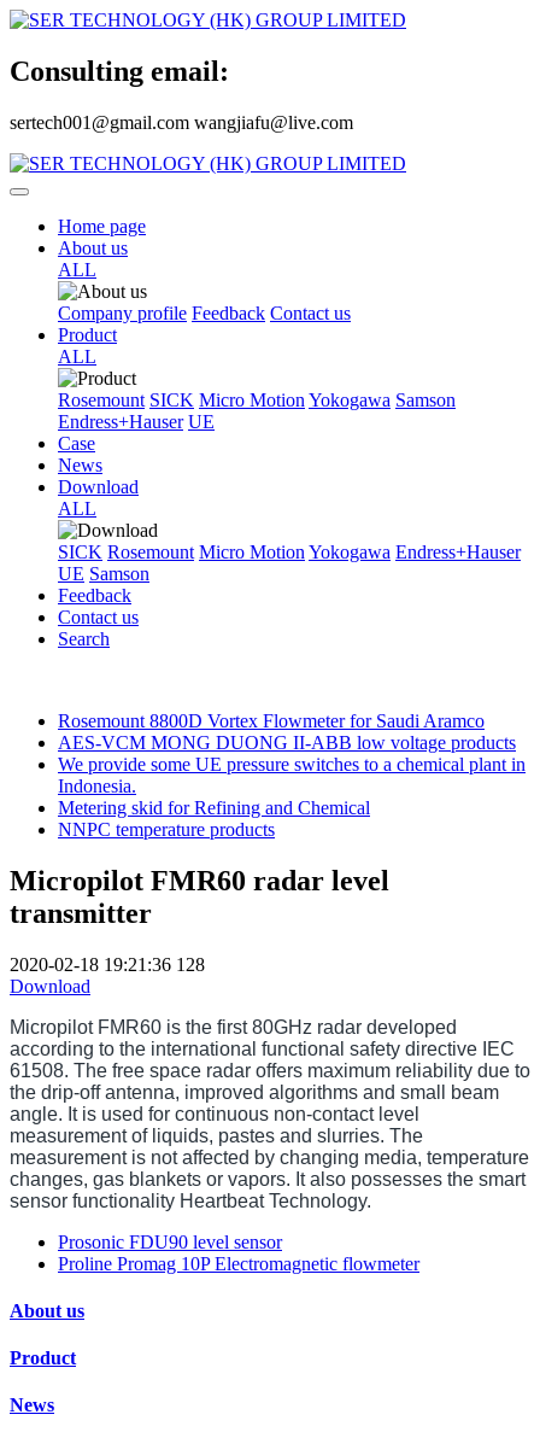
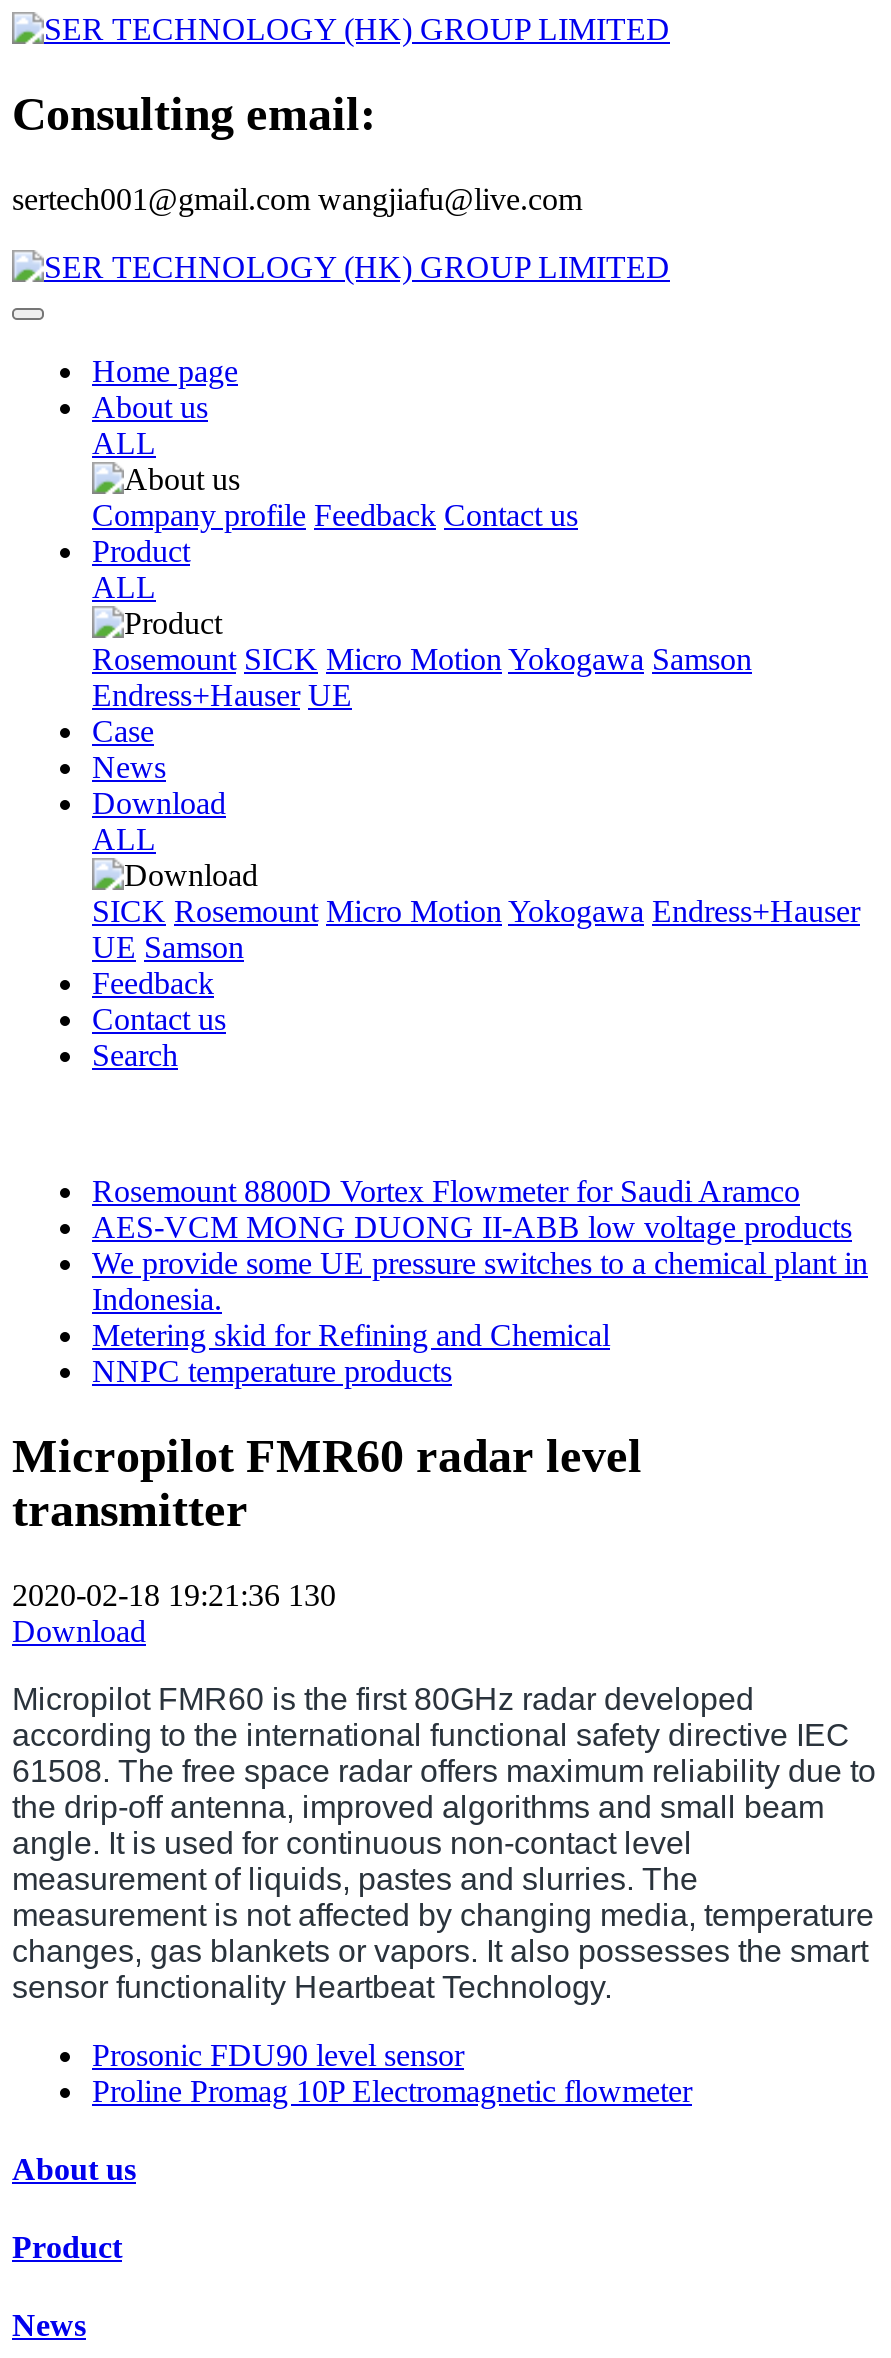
[10,954,205,974] 2020-02-18 19:21:36 128 -> [12,1577,336,1611] 2020-02-18 19:21:36 130

